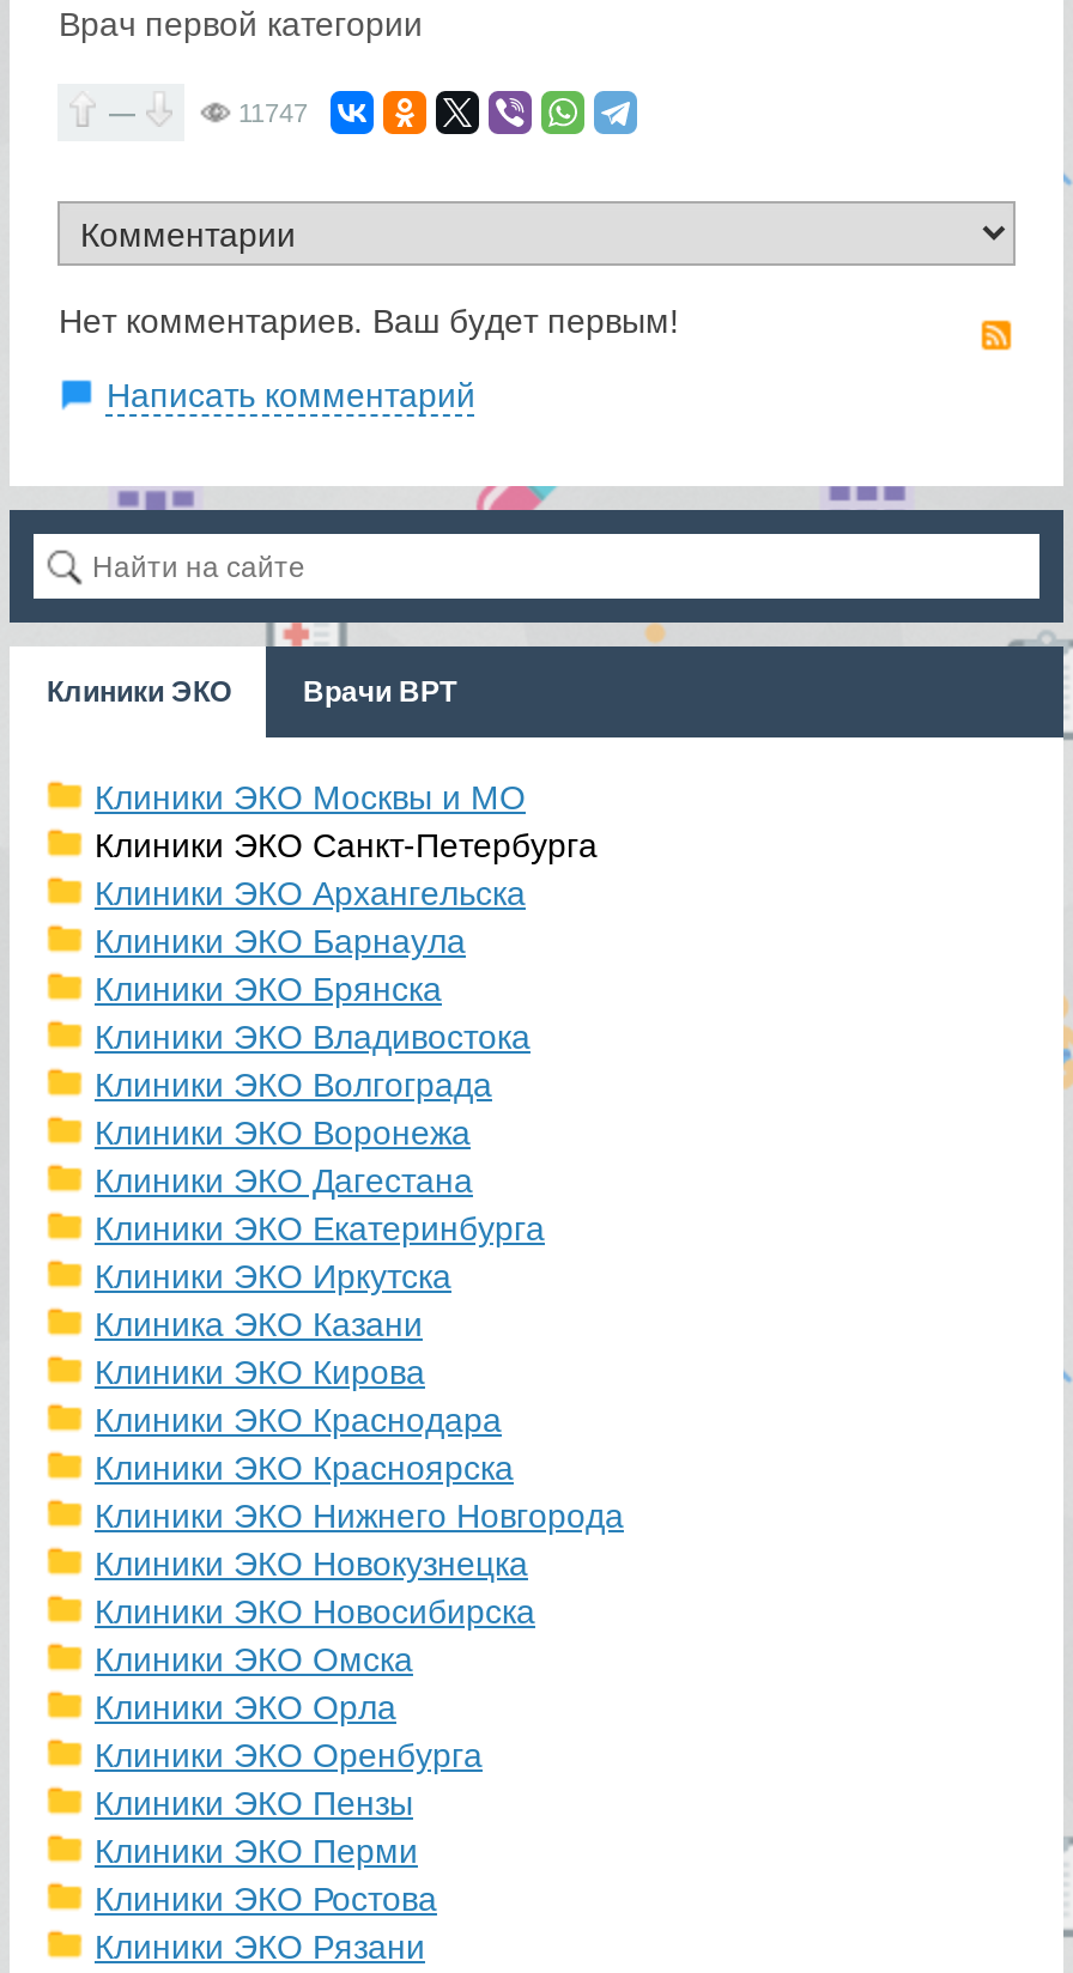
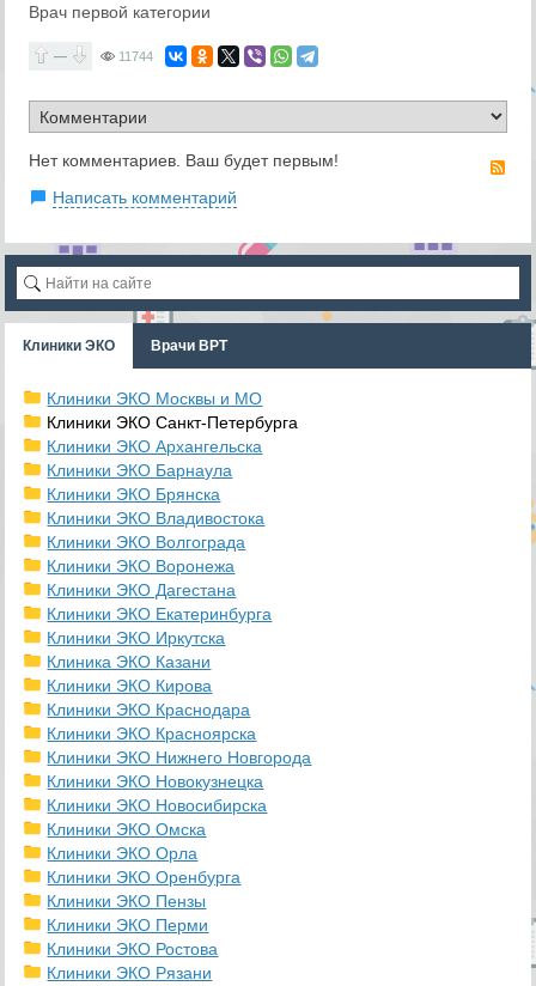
[238,98,308,127] 11747 -> [119,49,154,63] 11744

